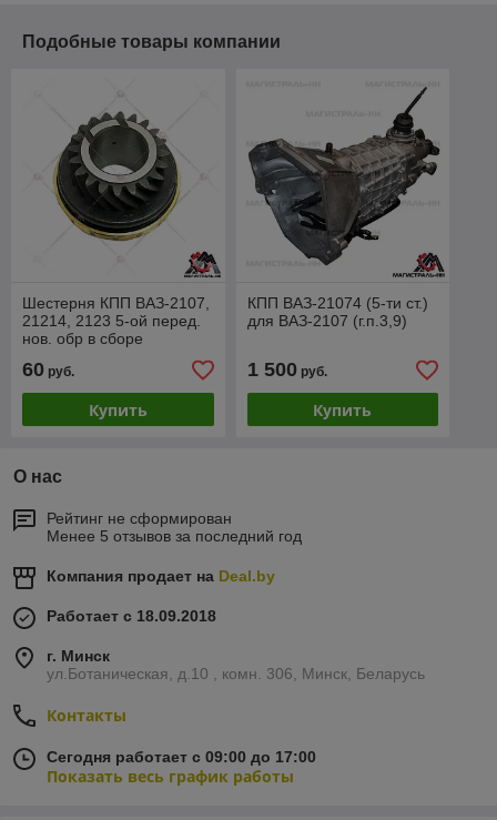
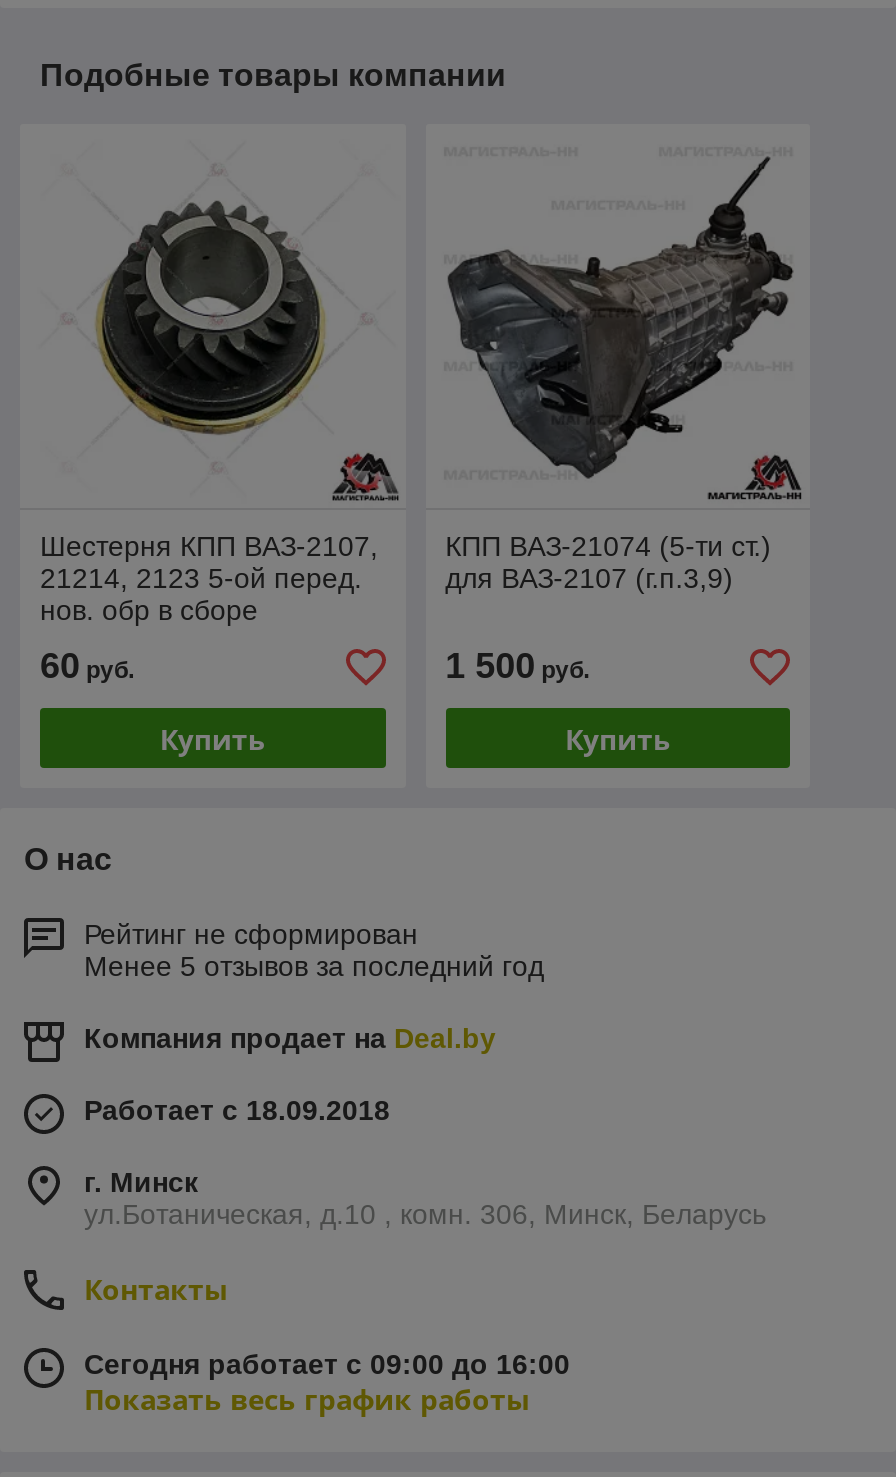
[47,748,316,766] Сегодня работает с 09:00 до 17:00 -> [84,1349,570,1381] Сегодня работает с 09:00 до 16:00

